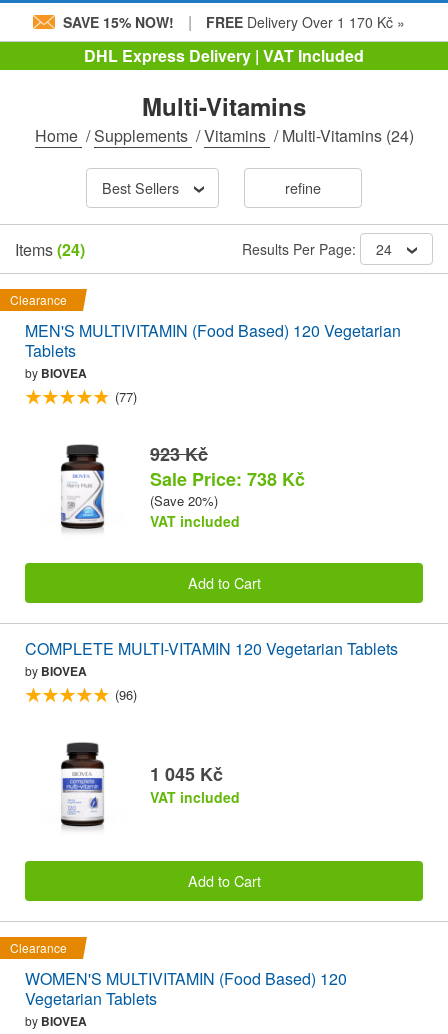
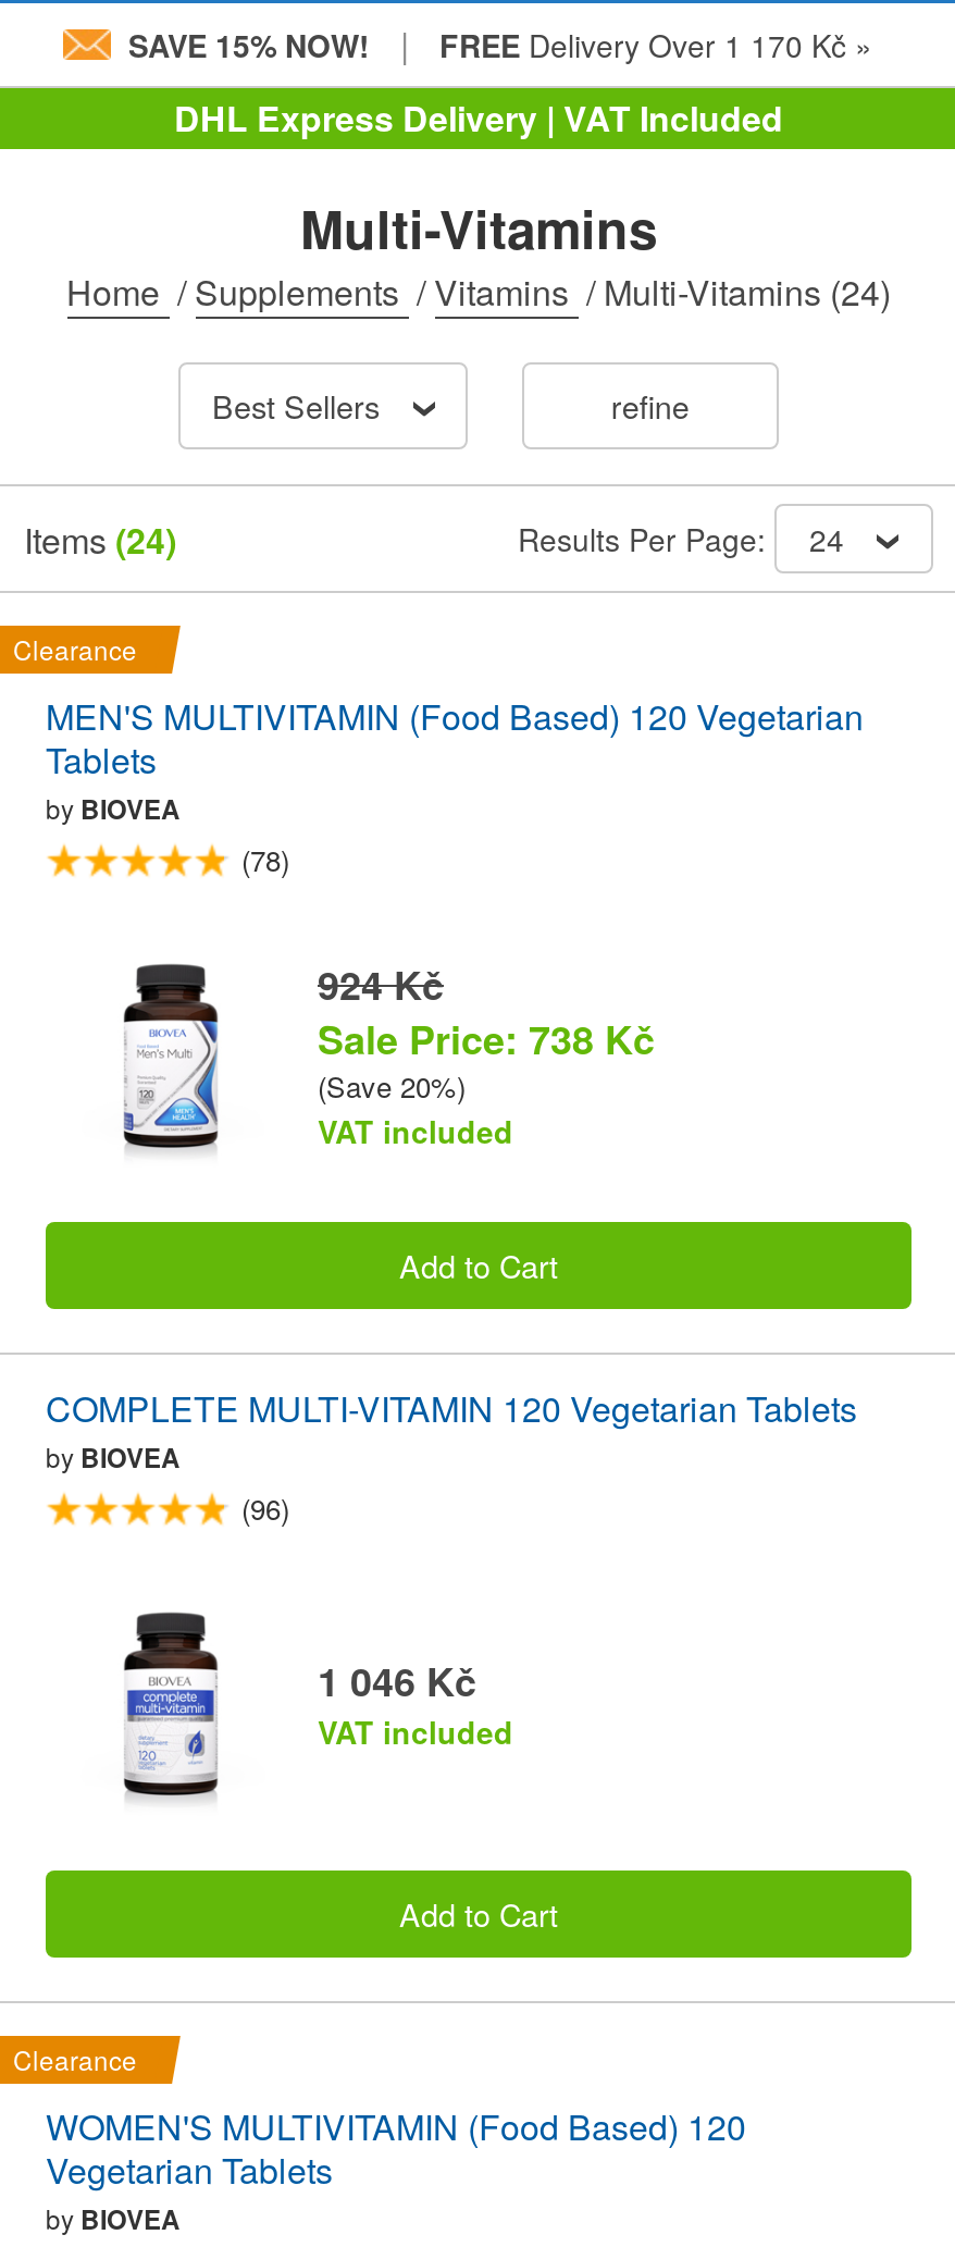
[115,387,137,406] (77) -> [241,840,289,881] (78)
[150,441,208,467] 923 Kč -> [318,956,444,1012] 924 Kč
[150,760,223,786] 1 045 Kč -> [318,1652,476,1708] 1 046 Kč

